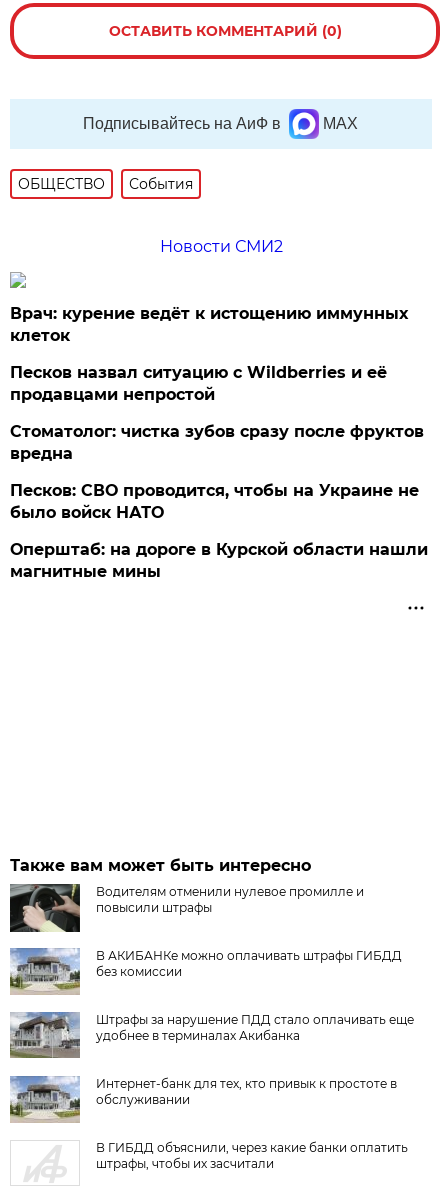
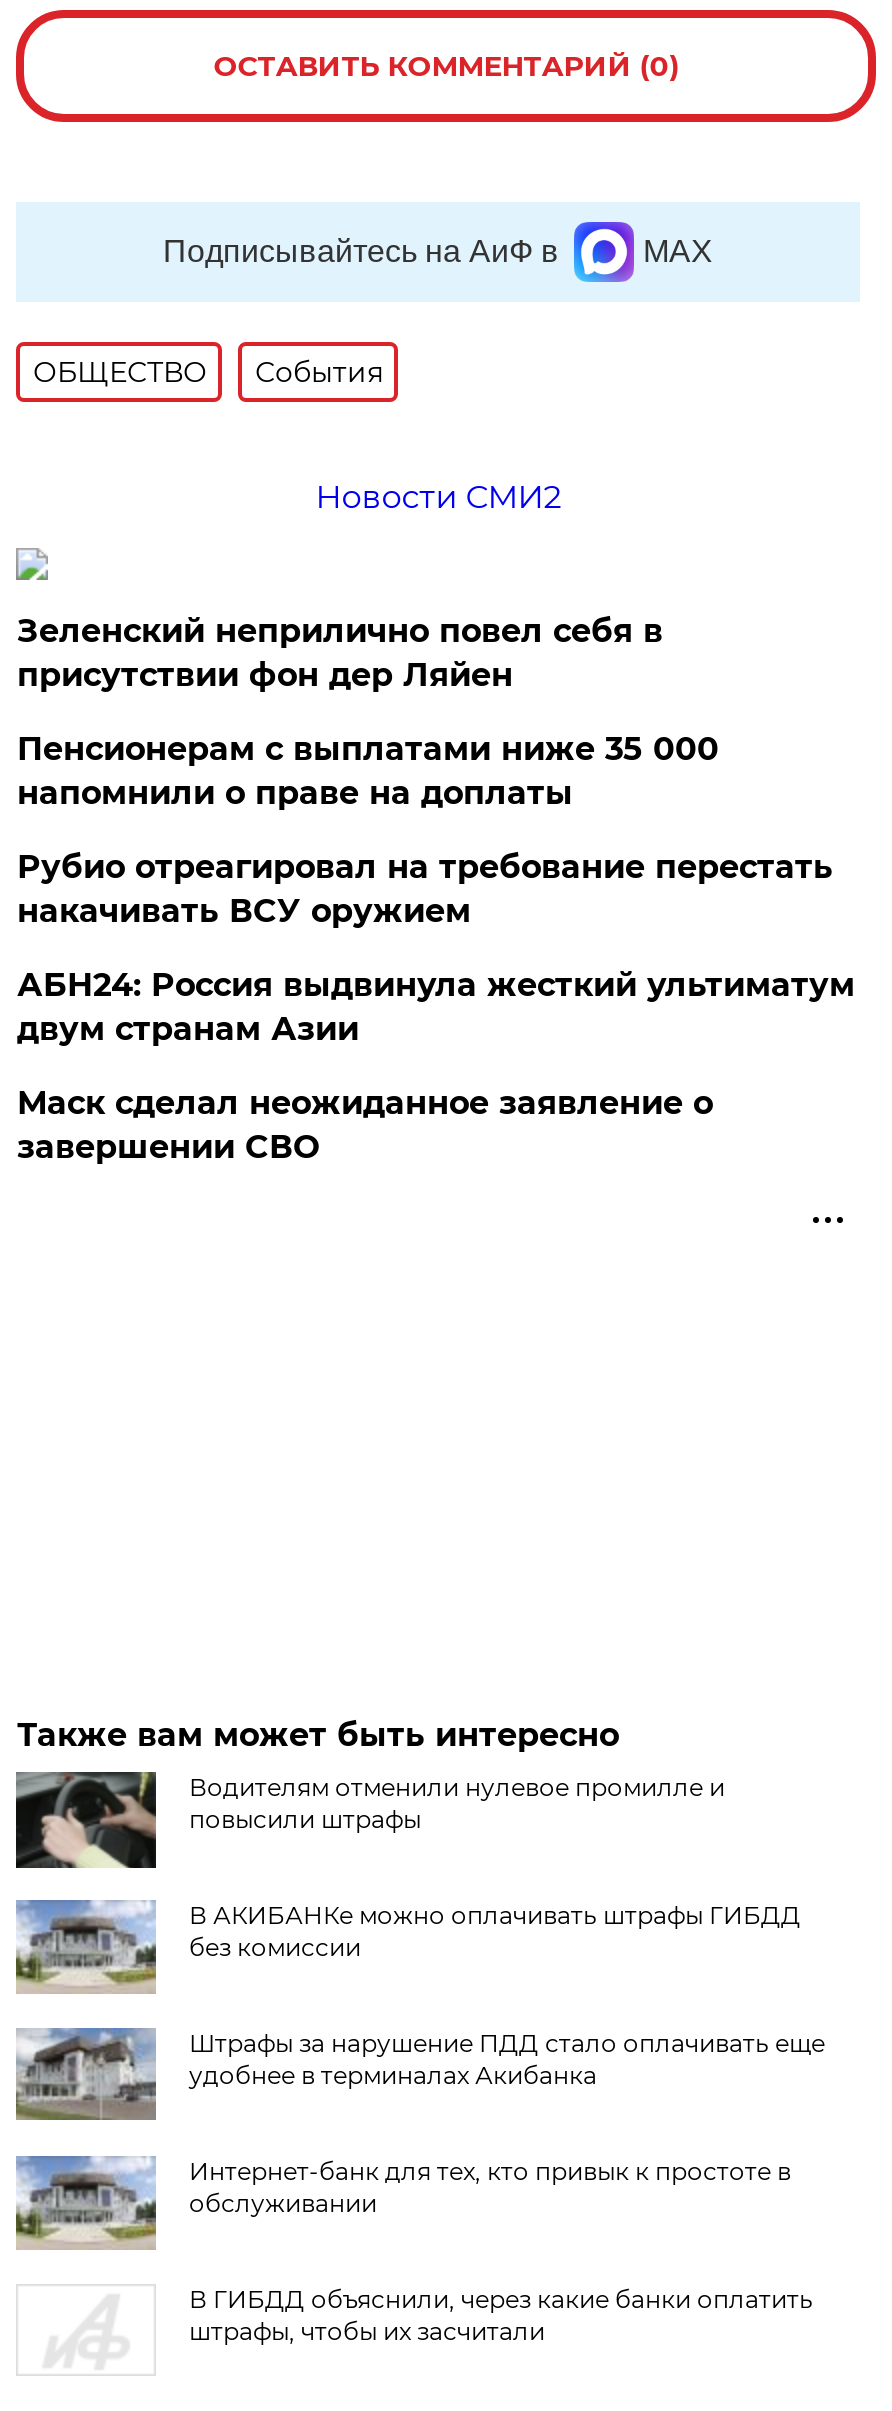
[10,304,408,345] Врач: курение ведёт к истощению иммунных | клеток -> [17,612,663,694] Зеленский неприлично повел cебя в | присутствии фон дер Ляйен
[10,363,387,404] Песков назвал ситуацию с Wildberries и её | продавцами непростой -> [17,730,719,812] Пенсионерам с выплатами ниже 35 000 | напомнили о праве на доплаты
[10,422,424,463] Стоматолог: чистка зубов сразу после фруктов | вредна -> [17,848,833,930] Рубио отреагировал на требование перестать | накачивать ВСУ оружием
[10,481,419,522] Песков: СВО проводится, чтобы на Украине не | было войск НАТО -> [17,966,855,1048] АБН24: Россия выдвинула жесткий ультиматум | двум странам Азии
[10,540,428,581] Оперштаб: на дороге в Курской области нашли | магнитные мины -> [17,1084,713,1166] Маск сделал неожиданное заявление о | завершении СВО

